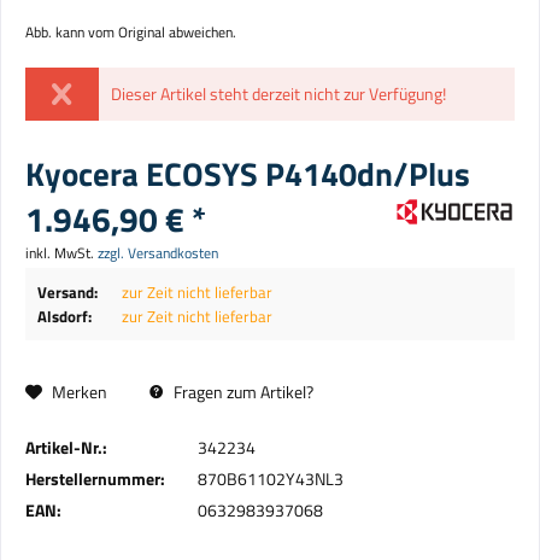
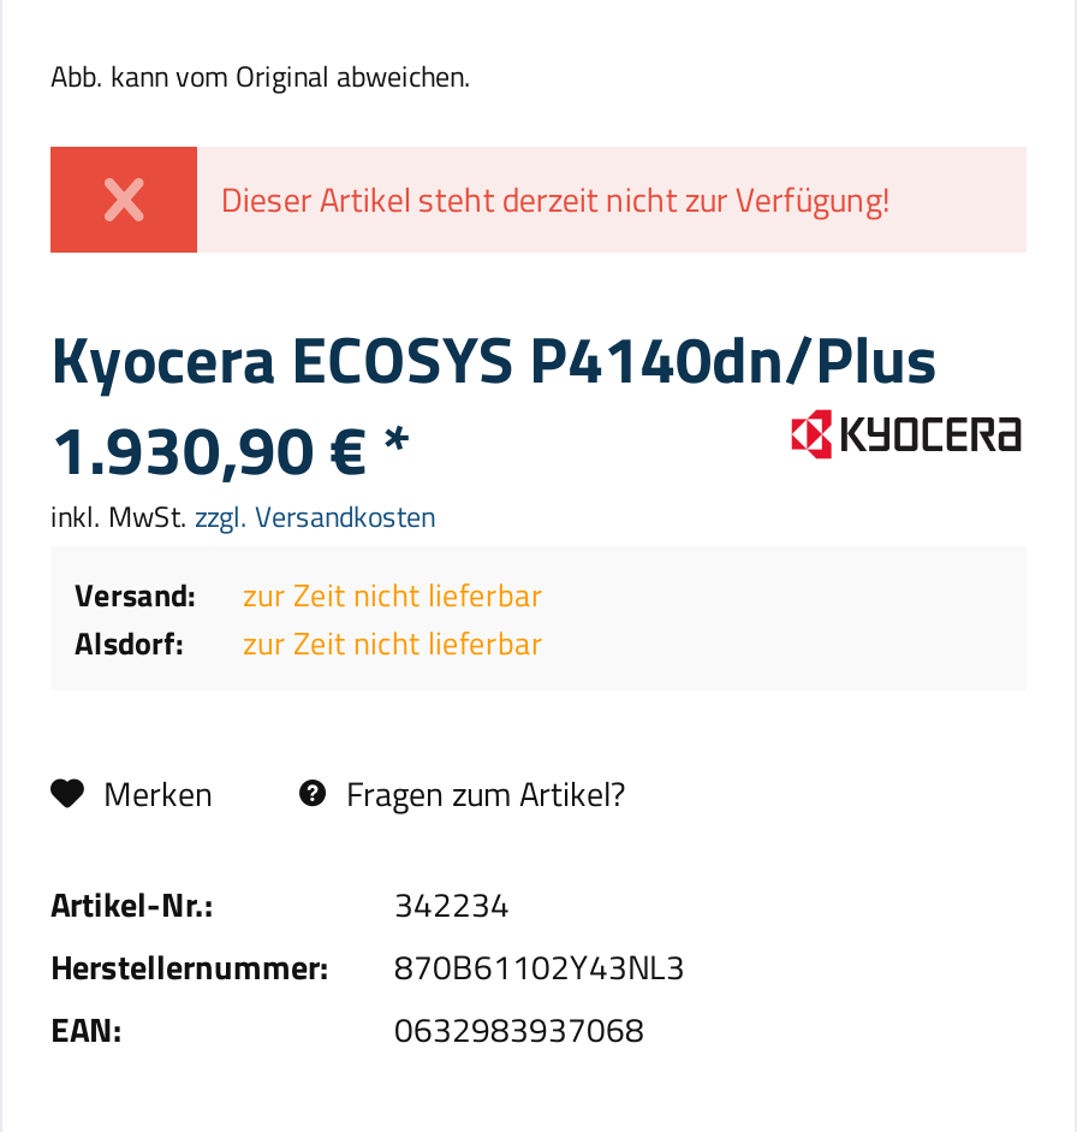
[25,193,206,245] 1.946,90 € * -> [50,397,411,500] 1.930,90 € *

